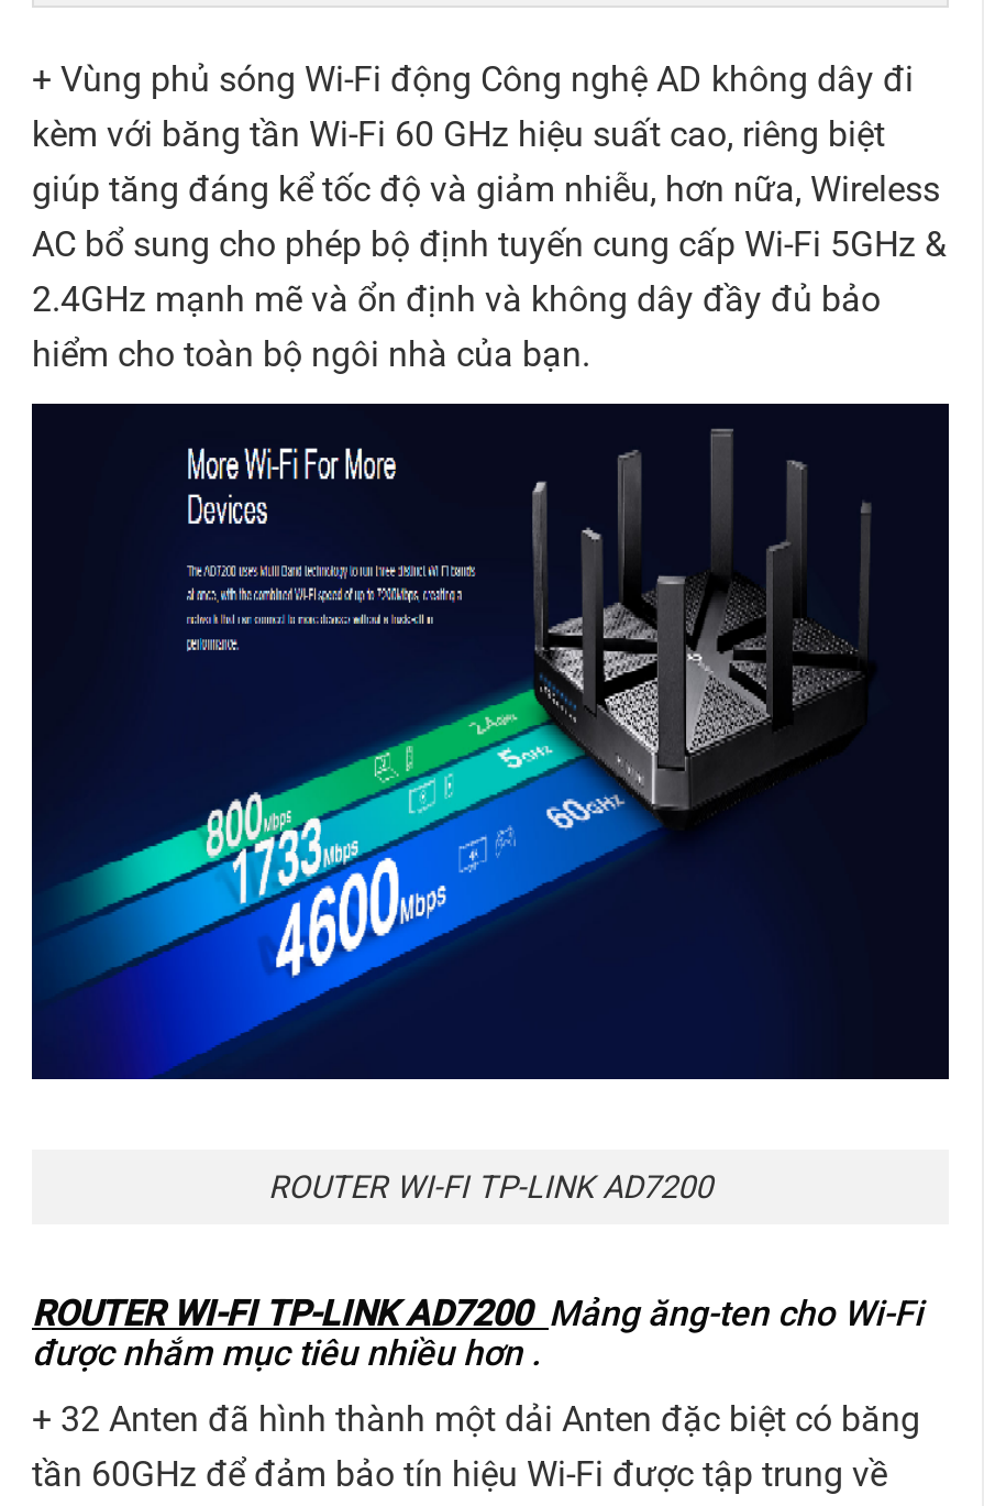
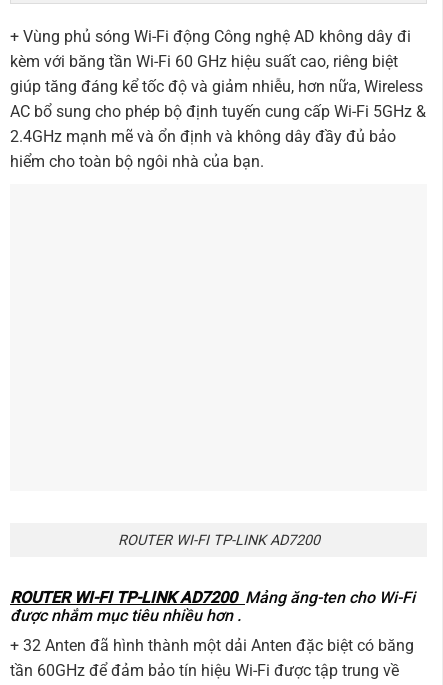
[30,402,951,1081] [image] -> none

